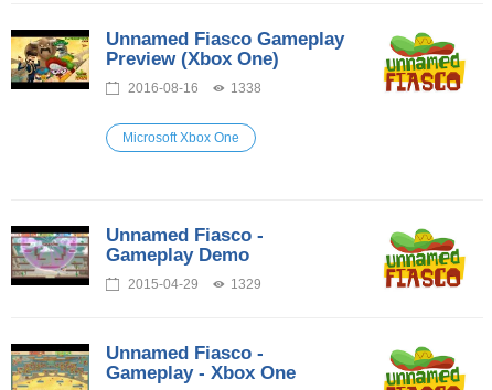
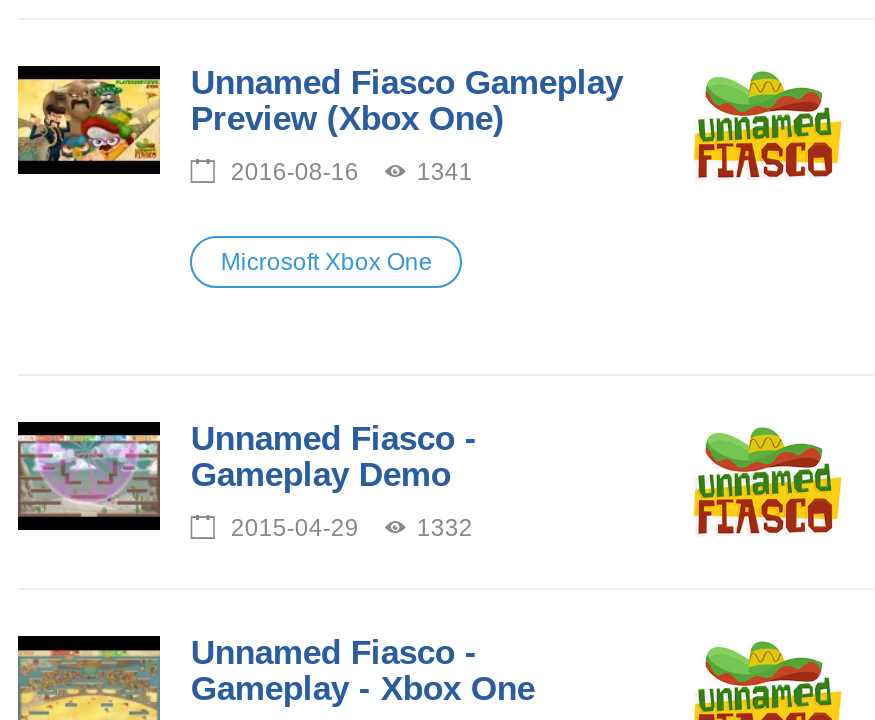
[125,81,262,96] 2016-08-16 1338 -> [225,159,473,187] 2016-08-16 1341
[125,277,262,292] 2015-04-29 1329 -> [225,515,473,543] 2015-04-29 1332

